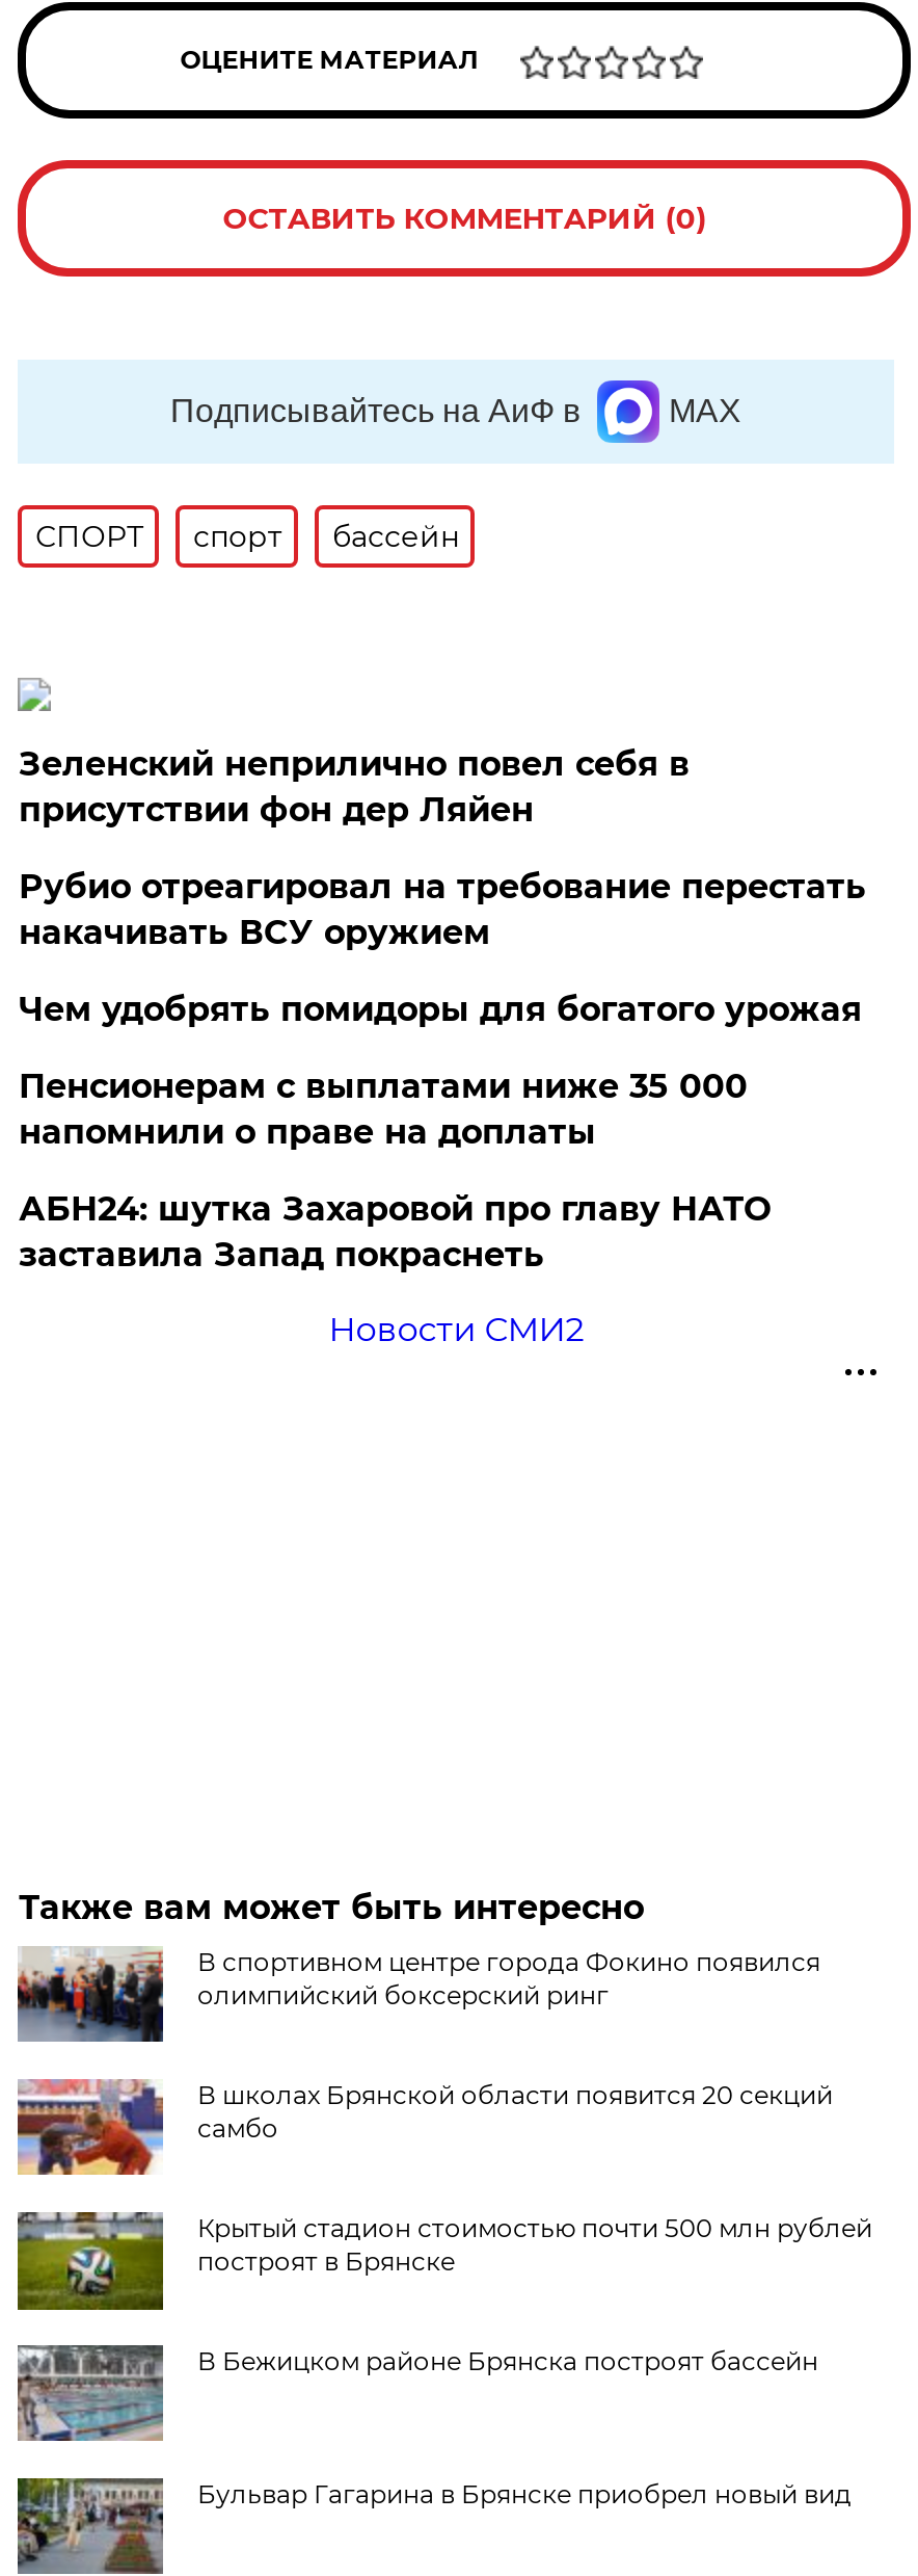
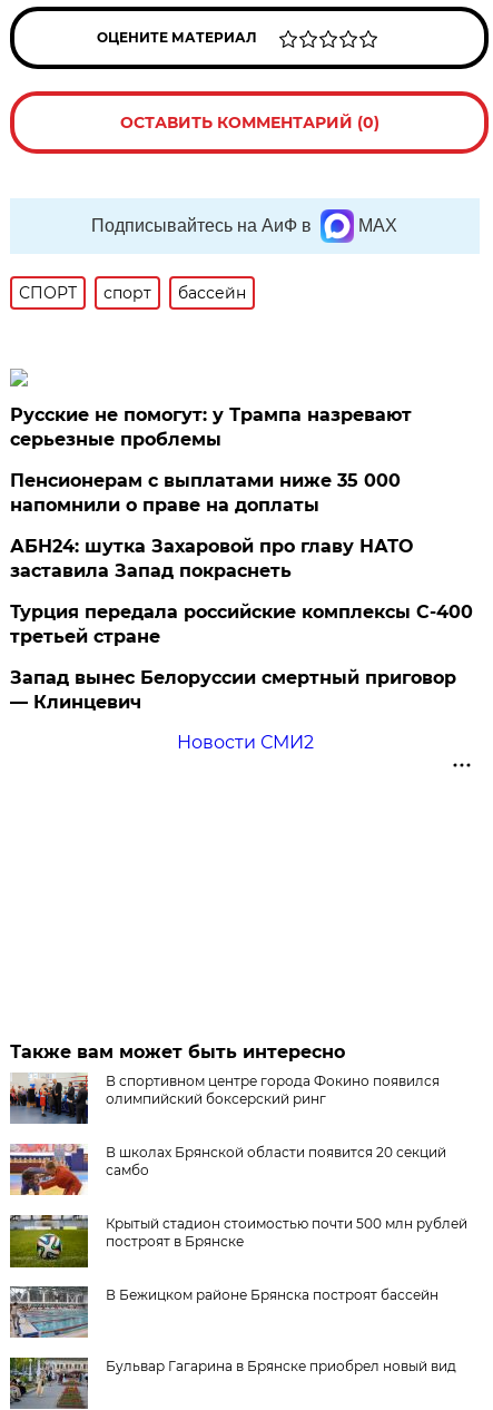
[18,744,866,1029] Зеленский неприлично повел cебя в | присутствии фон дер Ляйен | Рубио отреагировал на требование перестать | накачивать ВСУ оружием | Чем удобрять помидоры для богатого урожая -> [10,404,412,450] Русские не помогут: у Трампа назревают | серьезные проблемы
moved [18,1066,770,1274] -> [10,470,413,581]: Пенсионерам с выплатами ниже 35 000 | напомнили о праве на доплаты | АБН24: шутка Захаровой про главу НАТО | заставила Запад покраснеть
none -> [10,601,473,713] Турция передала российские комплексы С-400 | третьей стране | Запад вынес Белоруссии смертный приговор | — Клинцевич

